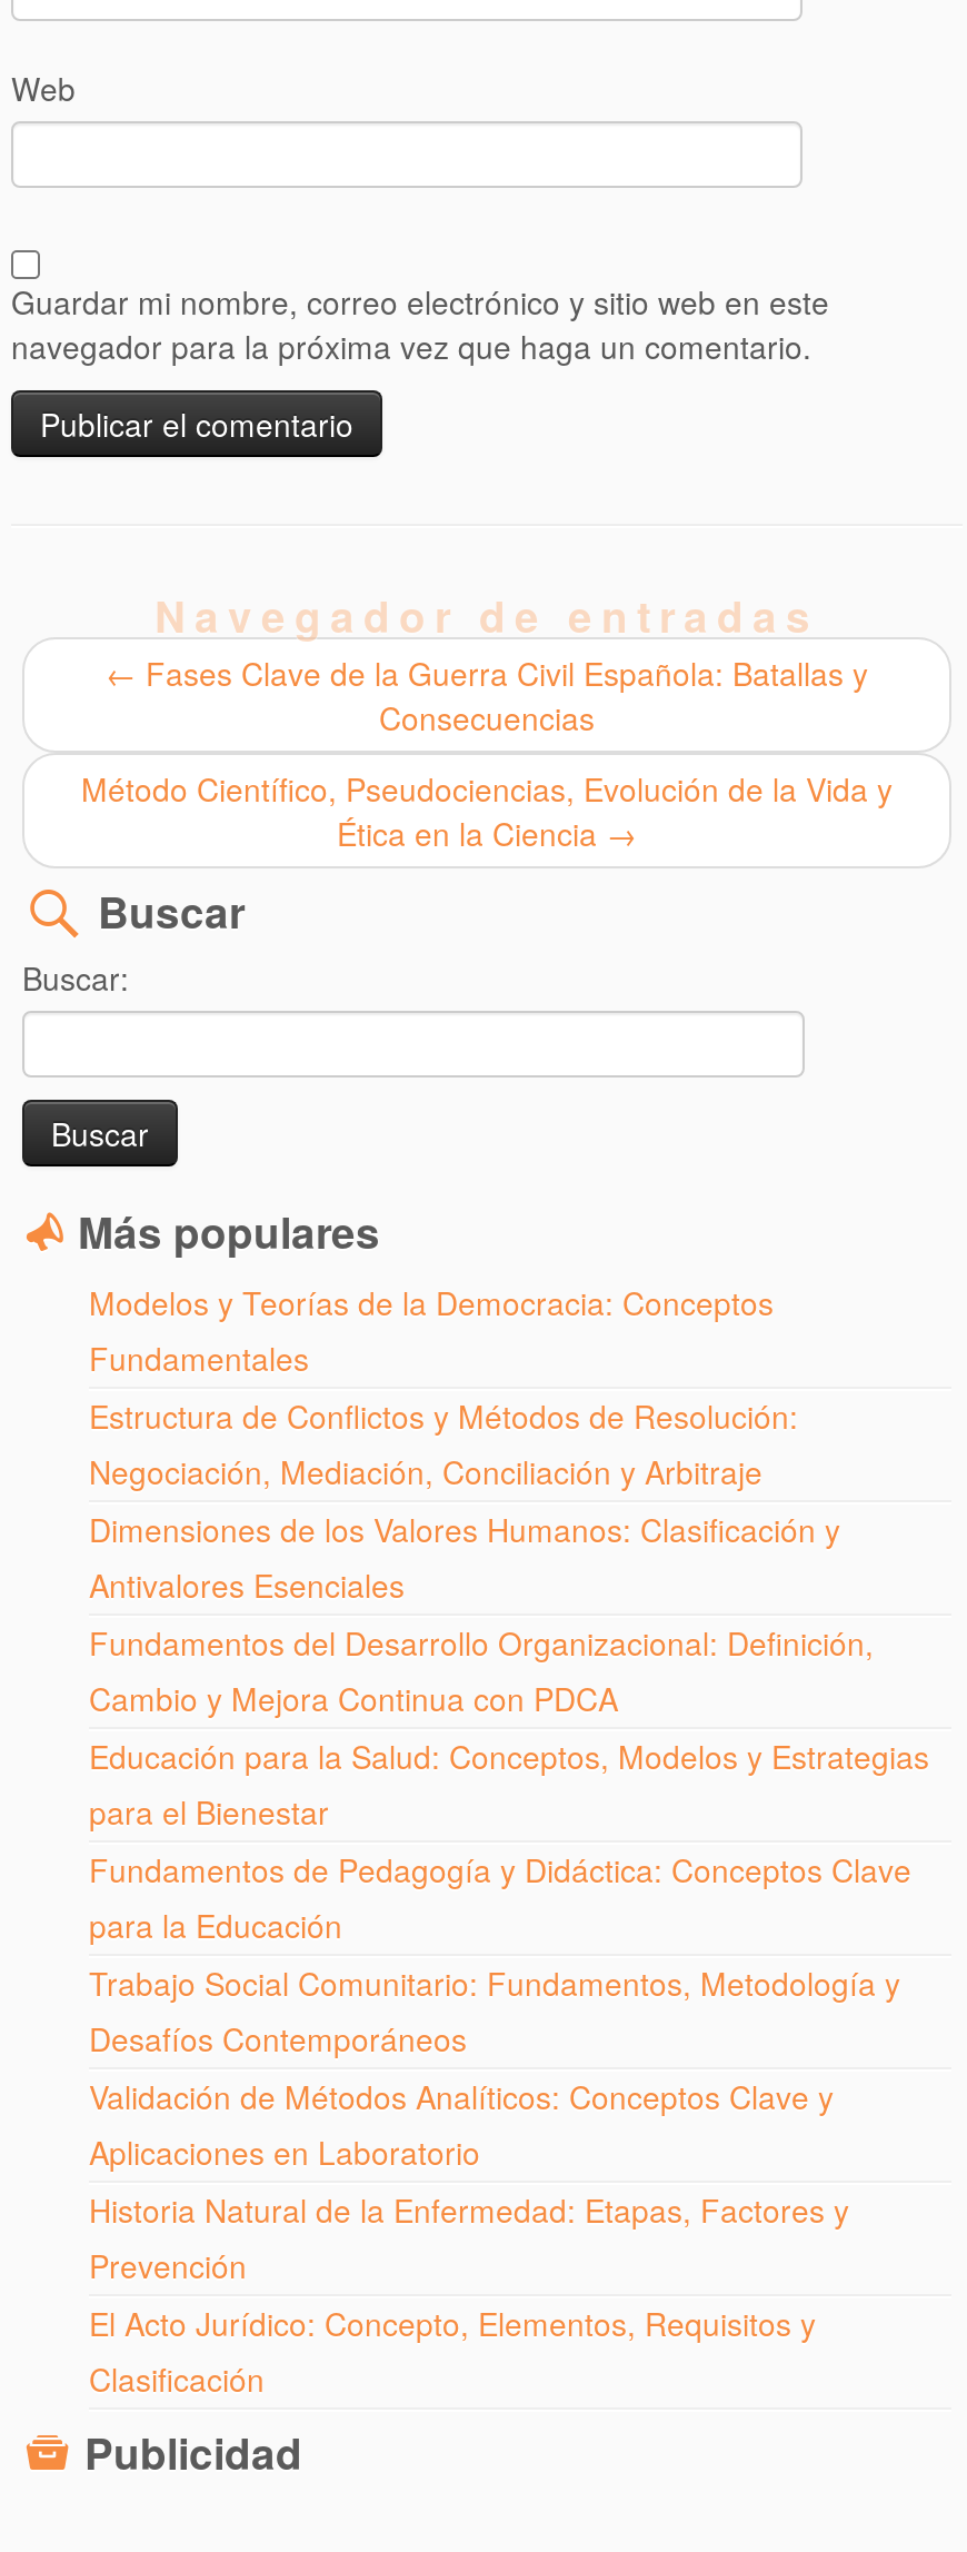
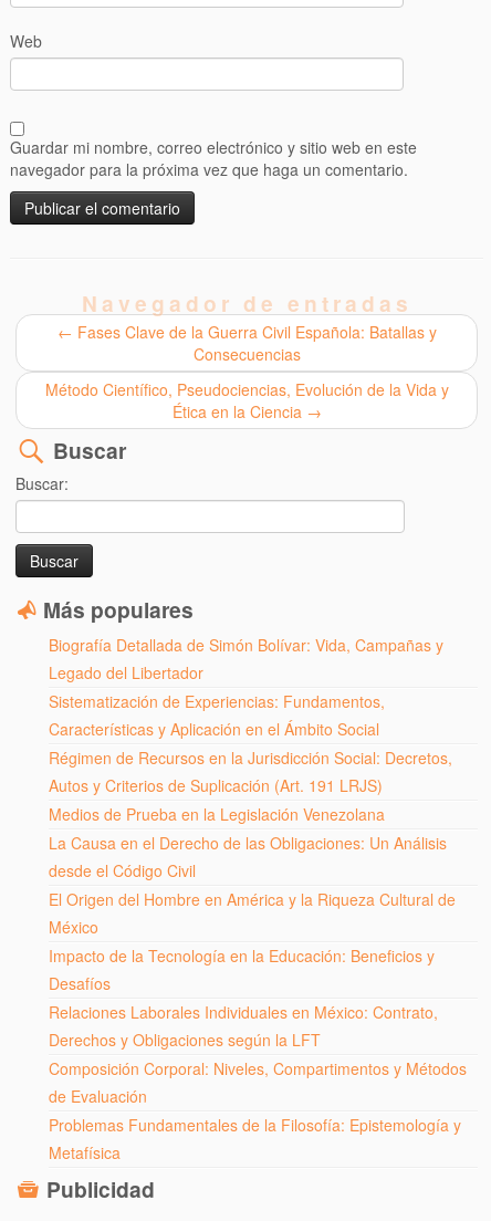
[89,1279,929,2400] Modelos y Teorías de la Democracia: Conceptos | Fundamentales | Estructura de Conflictos y Métodos de Resolución: | Negociación, Mediación, Conciliación y Arbitraje | Dimensiones de los Valores Humanos: Clasificación y | Antivalores Esenciales | Fundamentos del Desarrollo Organizacional: Definición, | Cambio y Mejora Continua con PDCA | Educación para la Salud: Conceptos, Modelos y Estrategias | para el Bienestar | Fundamentos de Pedagogía y Didáctica: Conceptos Clave | para la Educación | Trabajo Social Comunitario: Fundamentos, Metodología y | Desafíos Contemporáneos | Validación de Métodos Analíticos: Conceptos Clave y | Aplicaciones en Laboratorio | Historia Natural de la Enfermedad: Etapas, Factores y | Prevención | El Acto Jurídico: Concepto, Elementos, Requisitos y | Clasificación -> [49,634,467,1163] Biografía Detallada de Simón Bolívar: Vida, Campañas y | Legado del Libertador | Sistematización de Experiencias: Fundamentos, | Características y Aplicación en el Ámbito Social | Régimen de Recursos en la Jurisdicción Social: Decretos, | Autos y Criterios de Suplicación (Art. 191 LRJS) | Medios de Prueba en la Legislación Venezolana | La Causa en el Derecho de las Obligaciones: Un Análisis | desde el Código Civil | El Origen del Hombre en América y la Riqueza Cultural de | México | Impacto de la Tecnología en la Educación: Beneficios y | Desafíos | Relaciones Laborales Individuales en México: Contrato, | Derechos y Obligaciones según la LFT | Composición Corporal: Niveles, Compartimentos y Métodos | de Evaluación | Problemas Fundamentales de la Filosofía: Epistemología y | Metafísica

